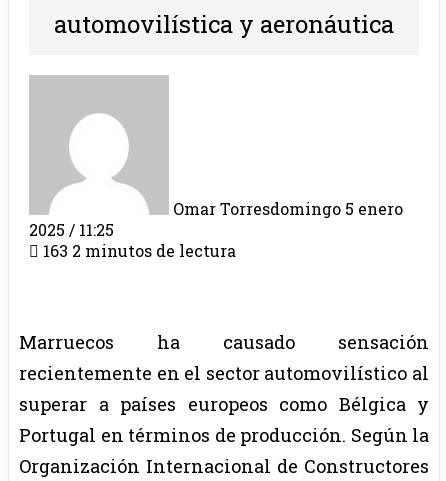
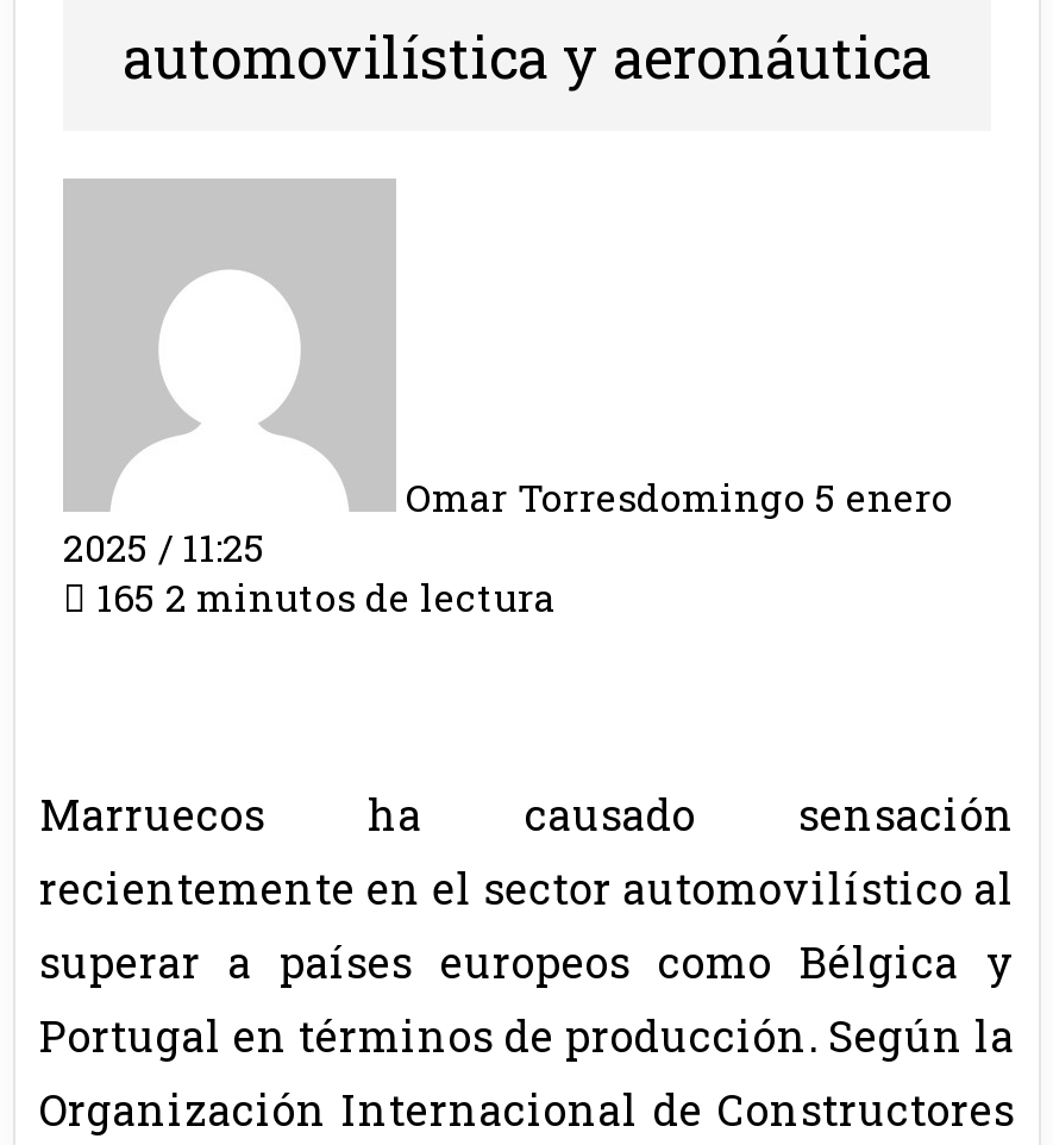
[39,240,236,261] 163 2 minutos de lectura -> [87,571,556,621] 165 2 minutos de lectura

